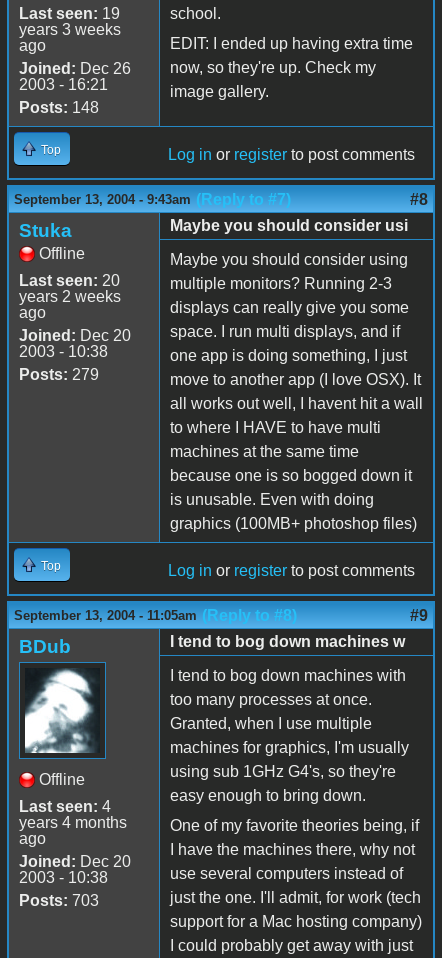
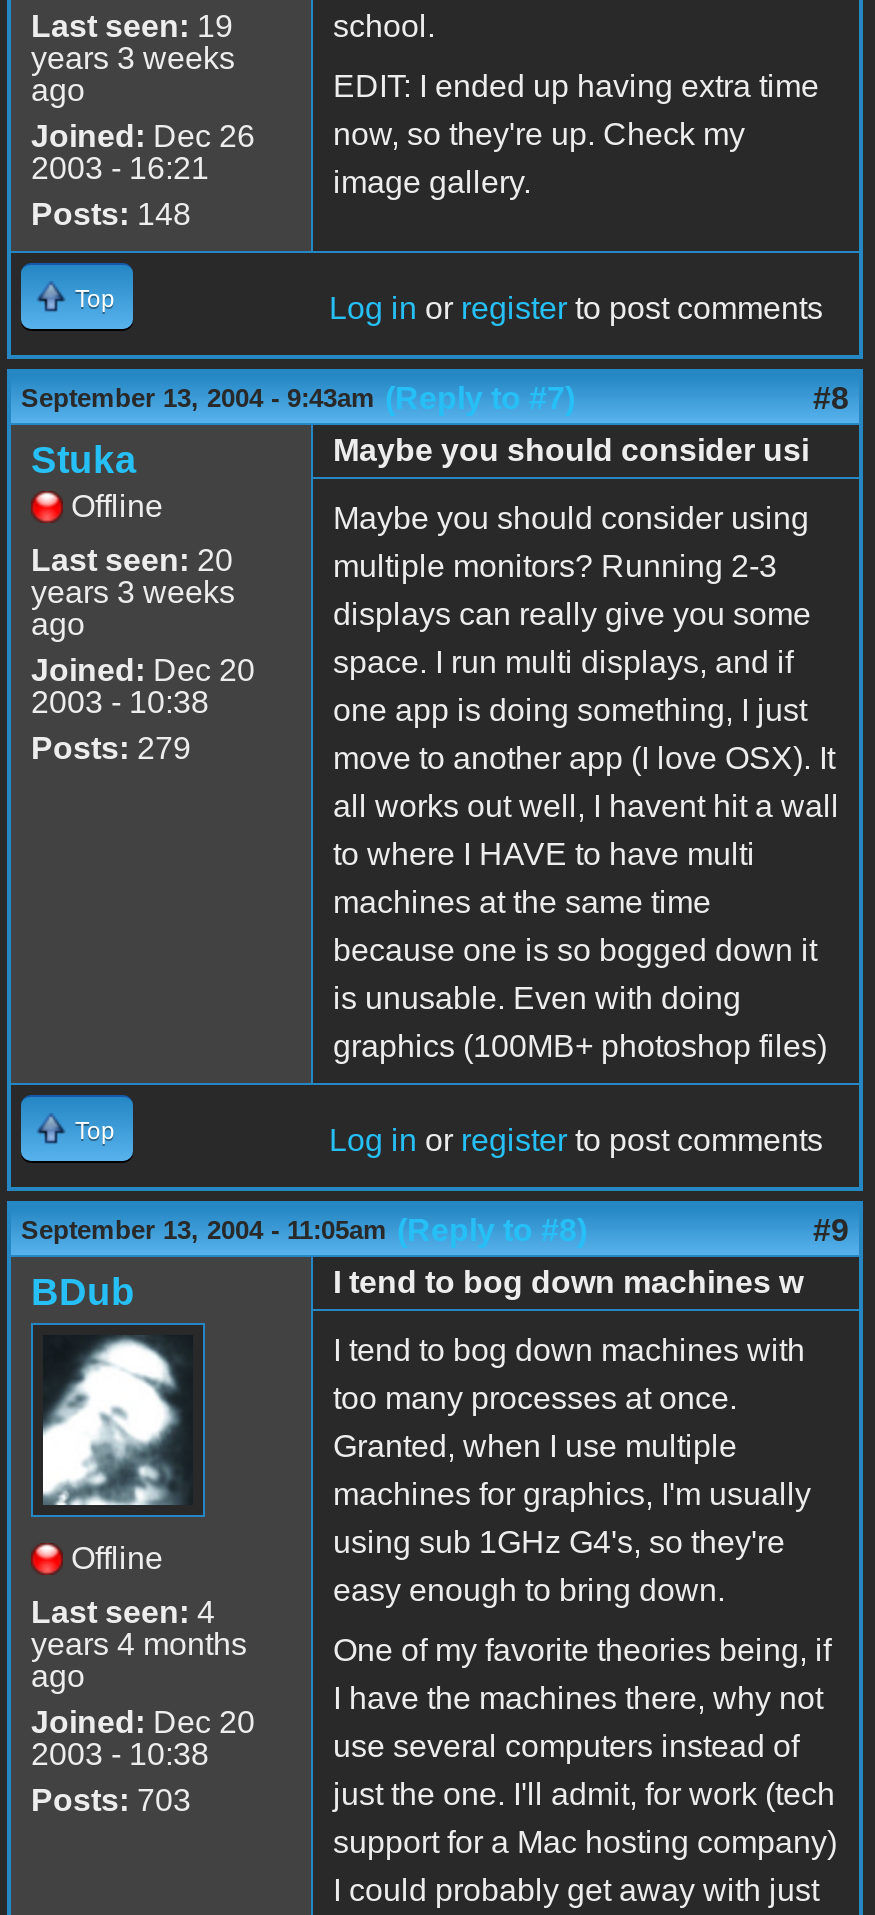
[19,288,121,305] years 2 weeks -> [31,575,235,609] years 3 weeks

